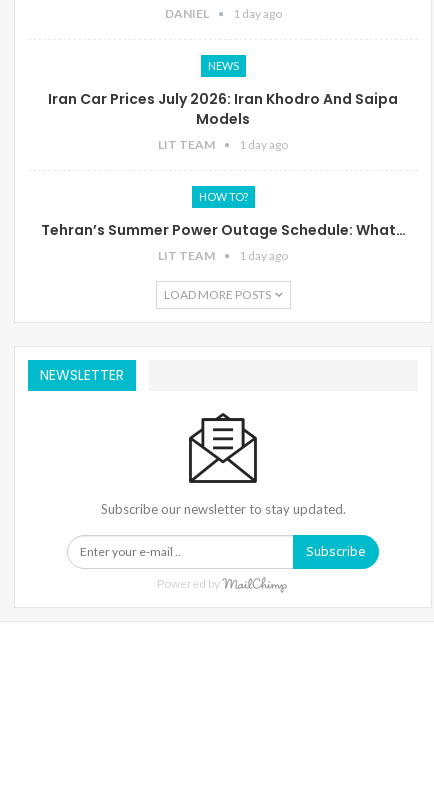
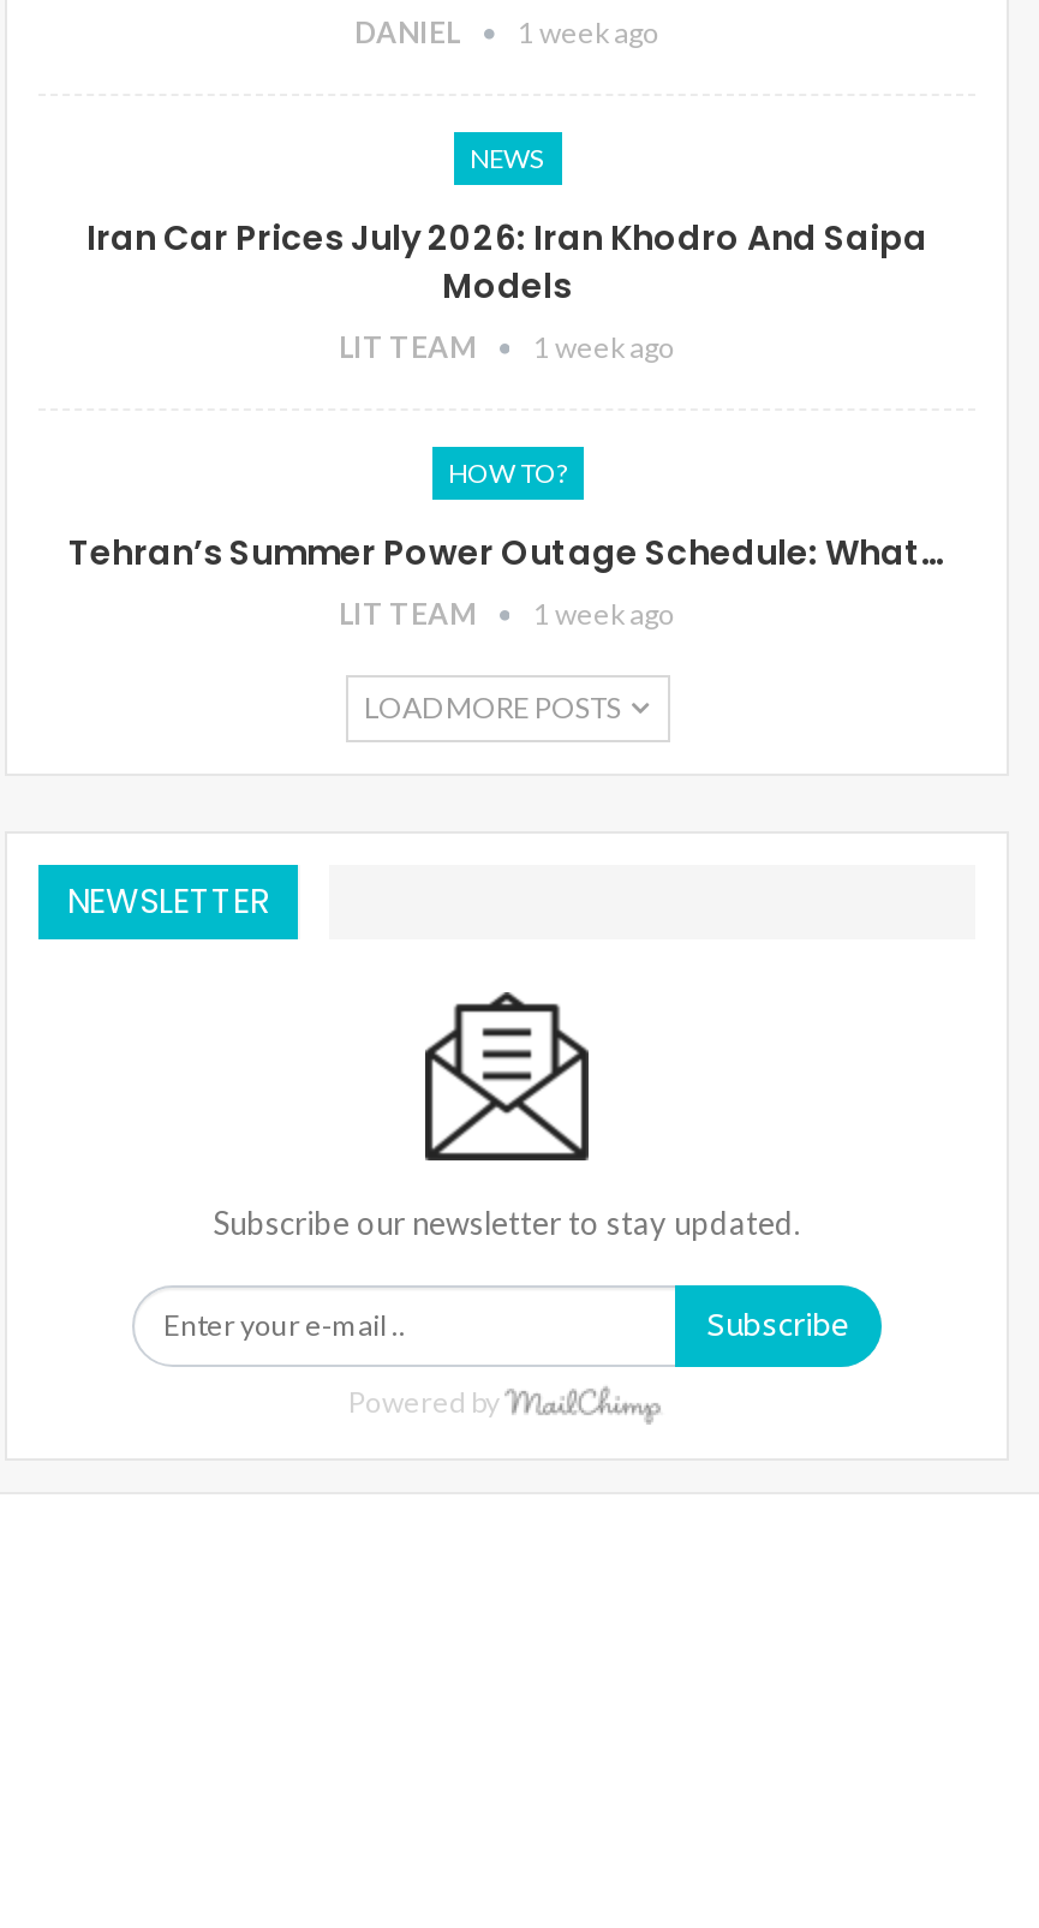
[164,6,281,21] DANIEL 1 day ago -> [354,14,659,50] DANIEL 1 week ago
[158,137,288,152] LIT TEAM 1 day ago -> [339,329,675,365] LIT TEAM 1 week ago
[158,248,288,263] LIT TEAM 1 day ago -> [339,595,675,631] LIT TEAM 1 week ago

